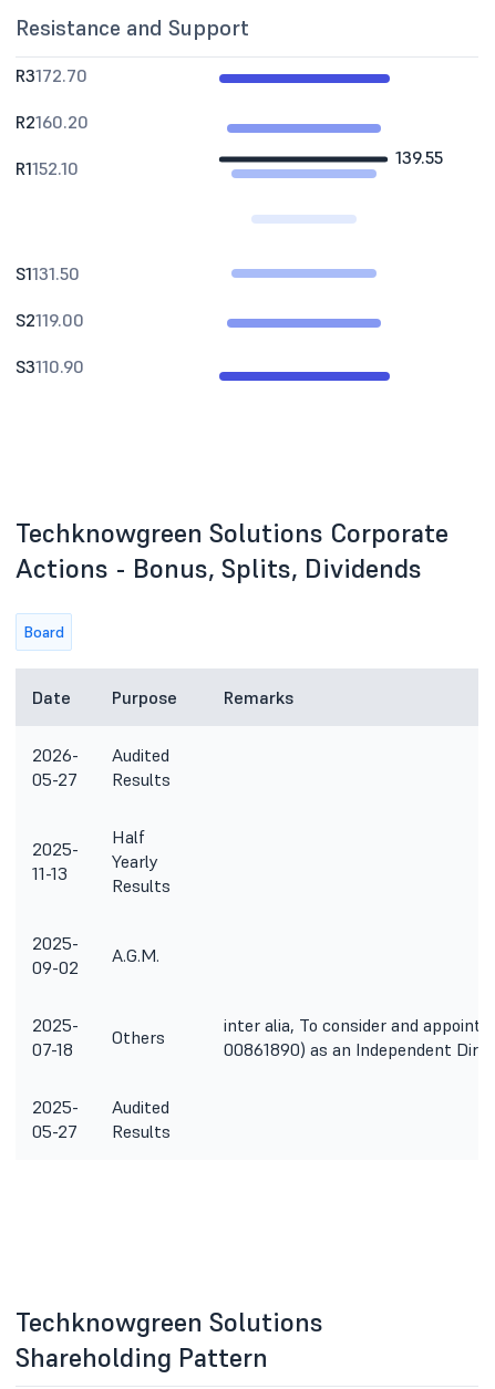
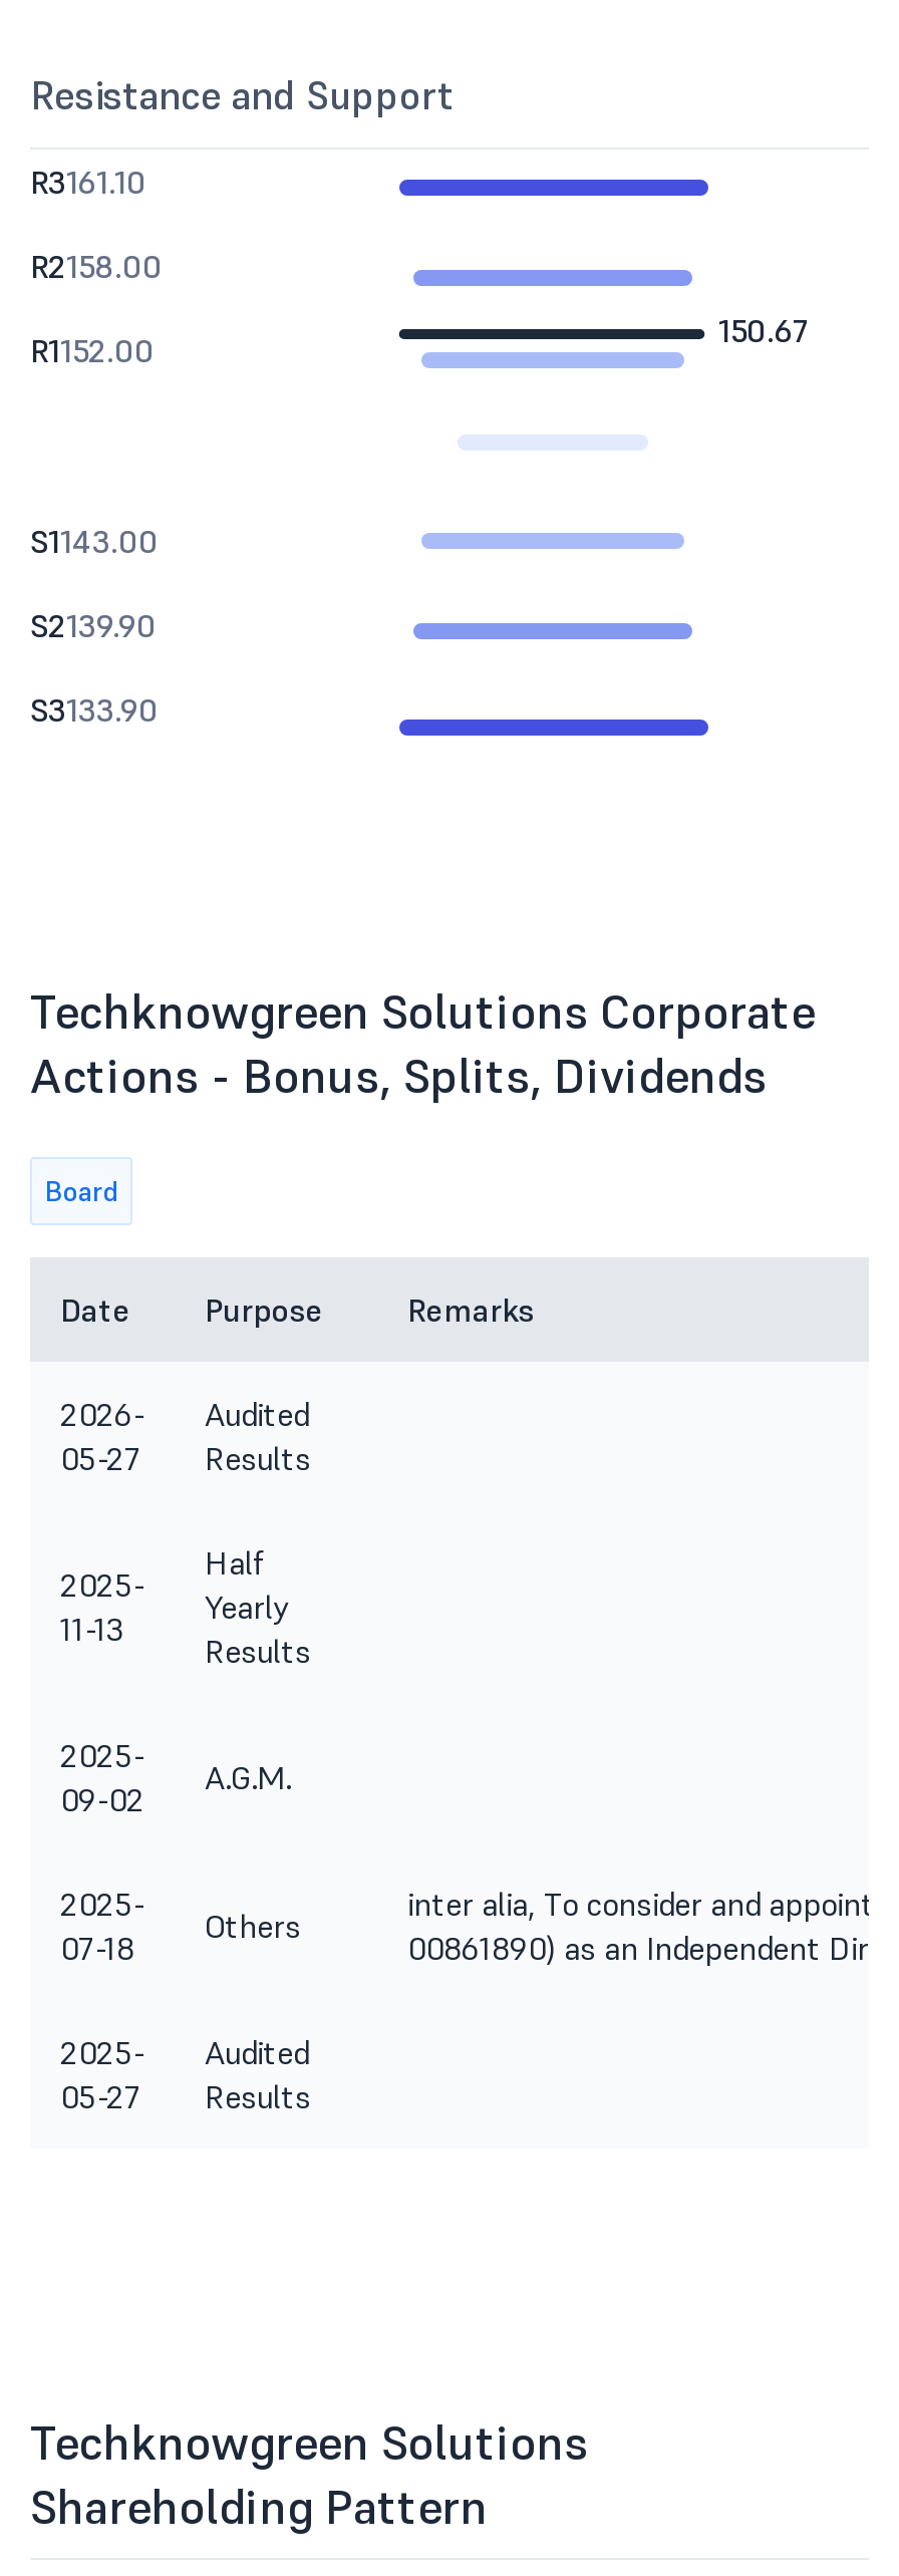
[16,64,87,86] R3172.70 -> [30,162,146,202] R3161.10
[16,111,89,133] R2160.20 -> [30,246,163,286] R2158.00
[395,146,443,168] 139.55 -> [718,309,811,350] 150.67
[16,157,79,179] R1152.10 -> [30,330,155,370] R1152.00
[16,262,80,284] S1131.50 -> [30,521,159,561] S1143.00
[16,309,84,331] S2119.00 -> [30,605,157,645] S2139.90
[16,355,84,377] S3110.90 -> [30,689,159,730] S3133.90

